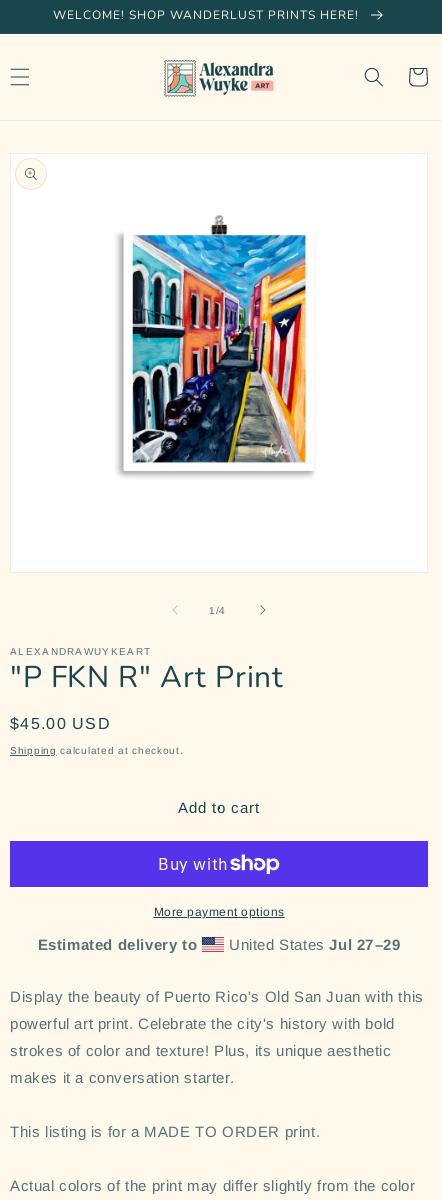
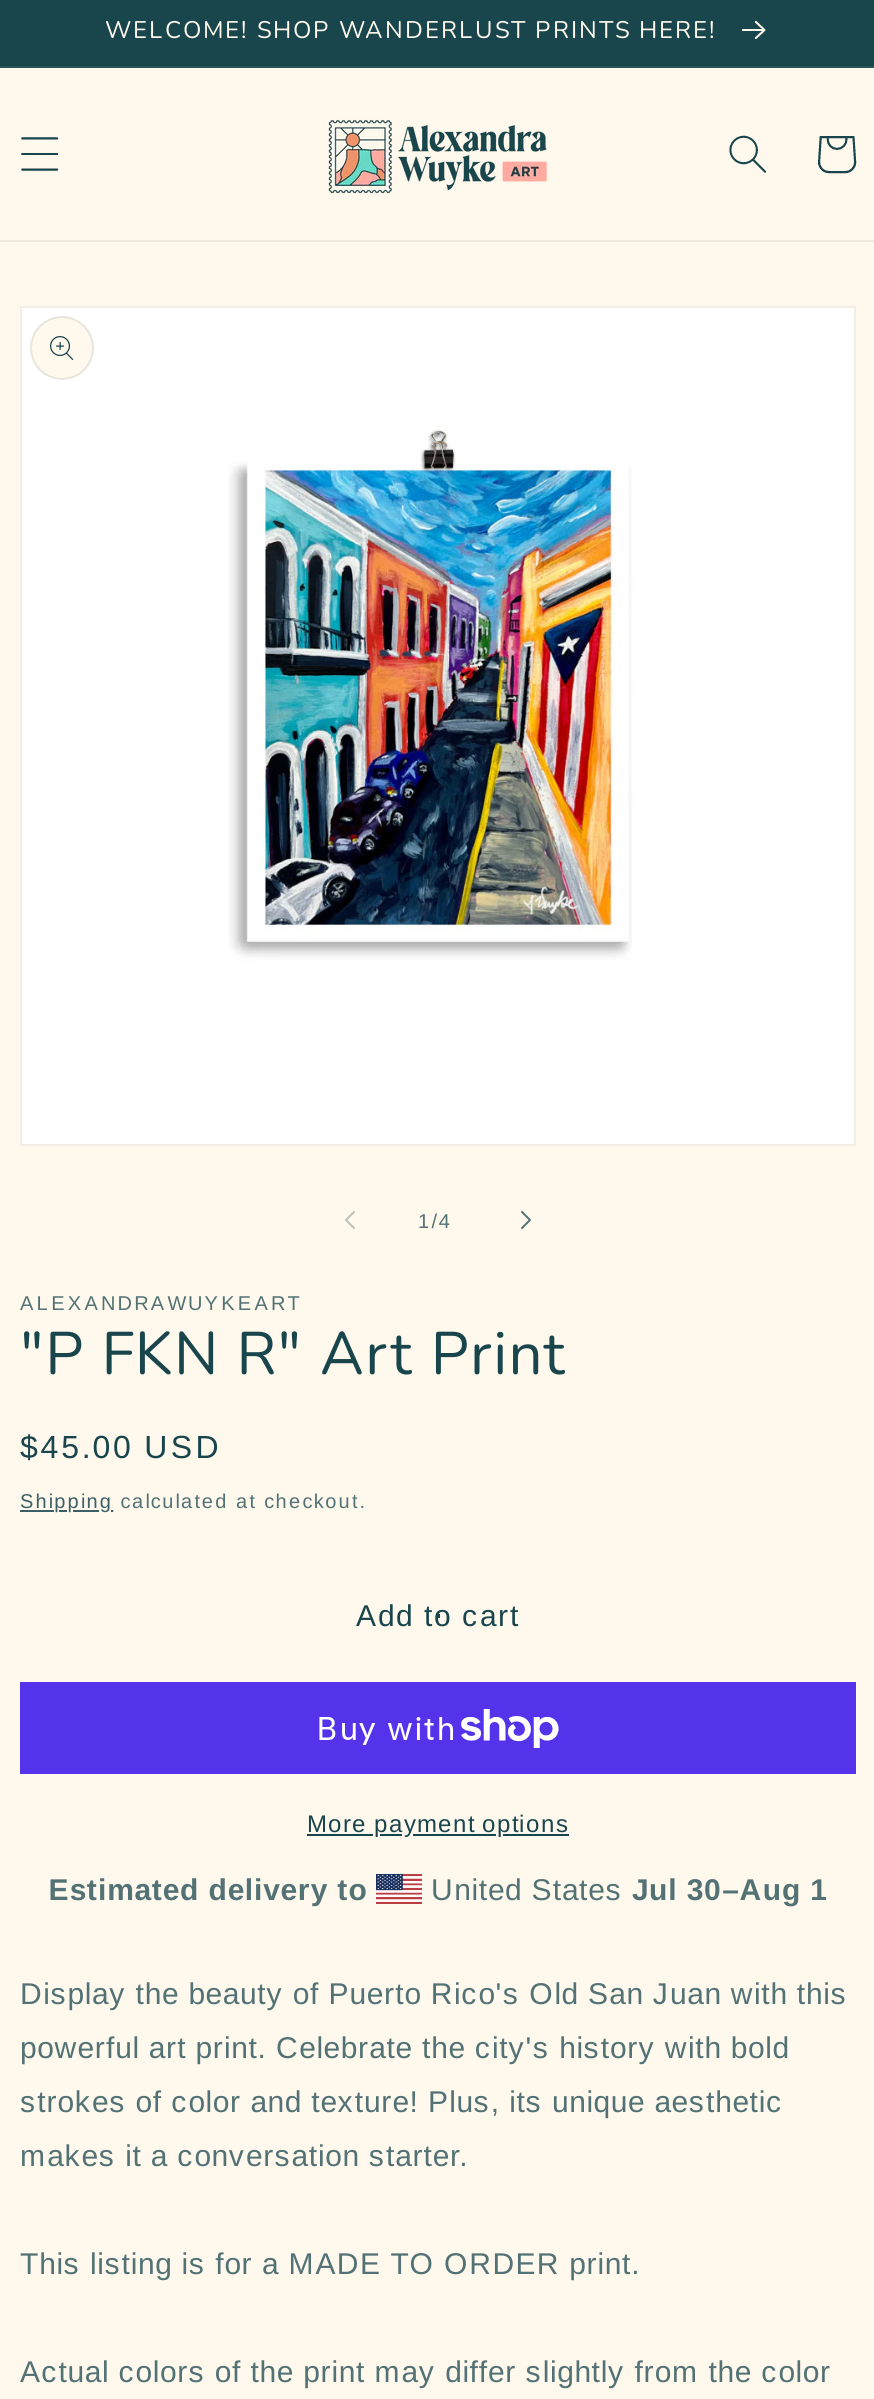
[224,936,400,953] United States Jul 27–29 -> [422,1872,828,1906] United States Jul 30–Aug 1

